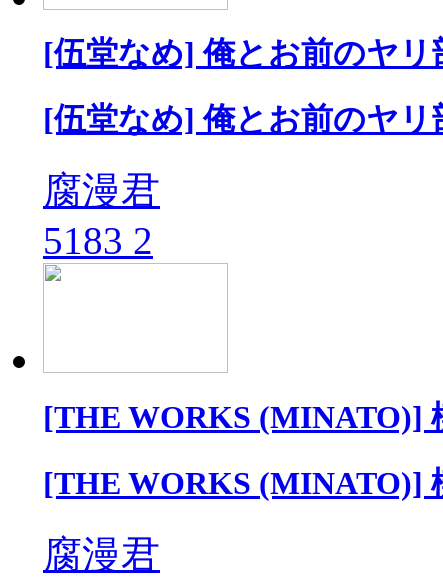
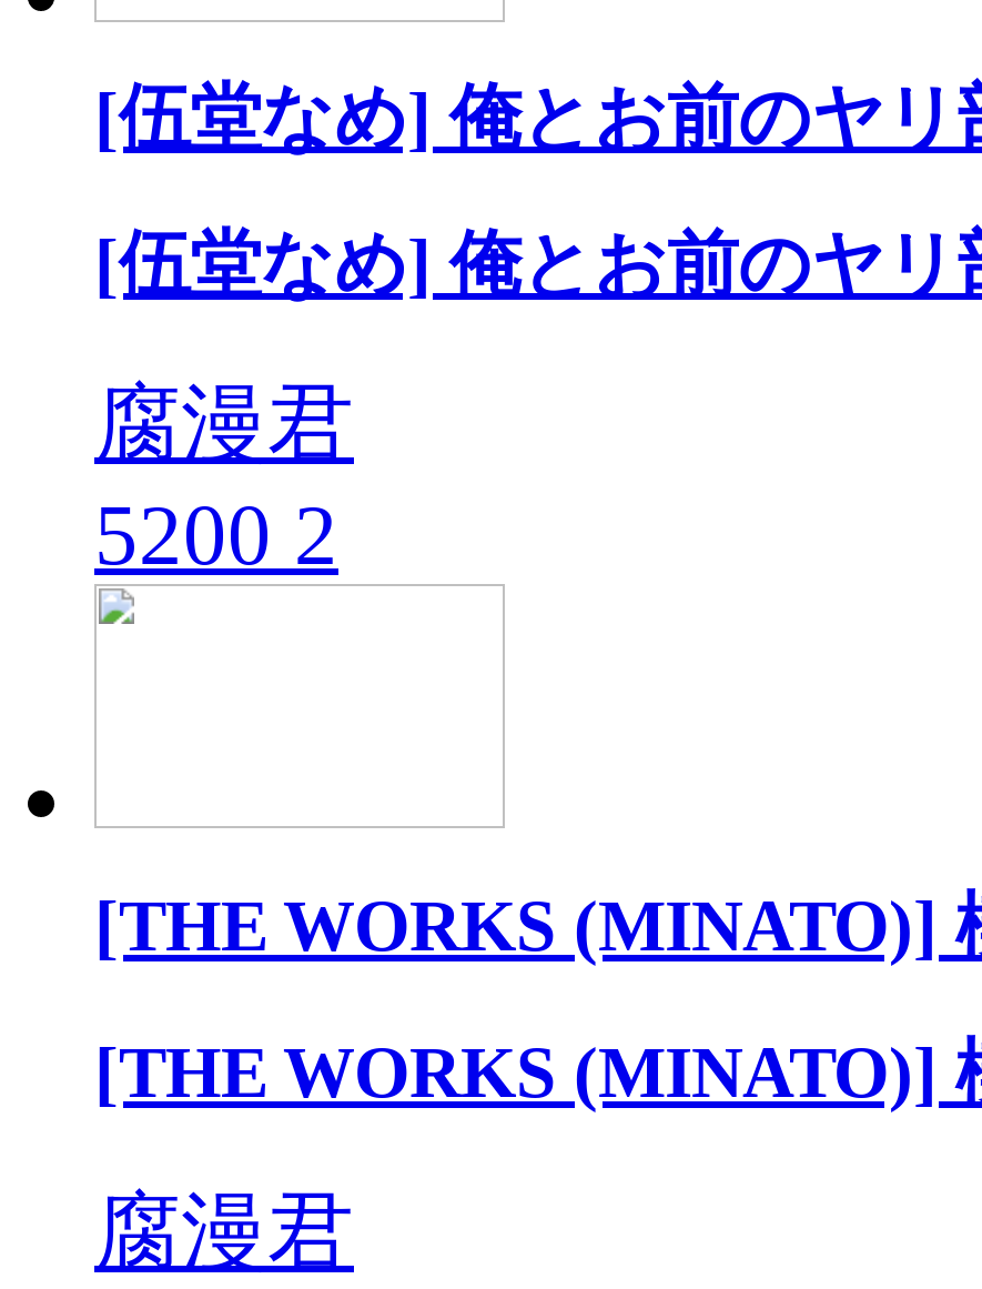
[43,219,153,262] 5183 2 -> [94,487,338,583] 5200 2

